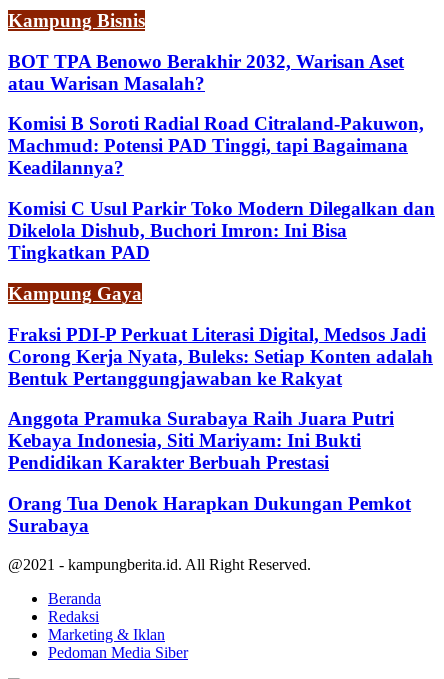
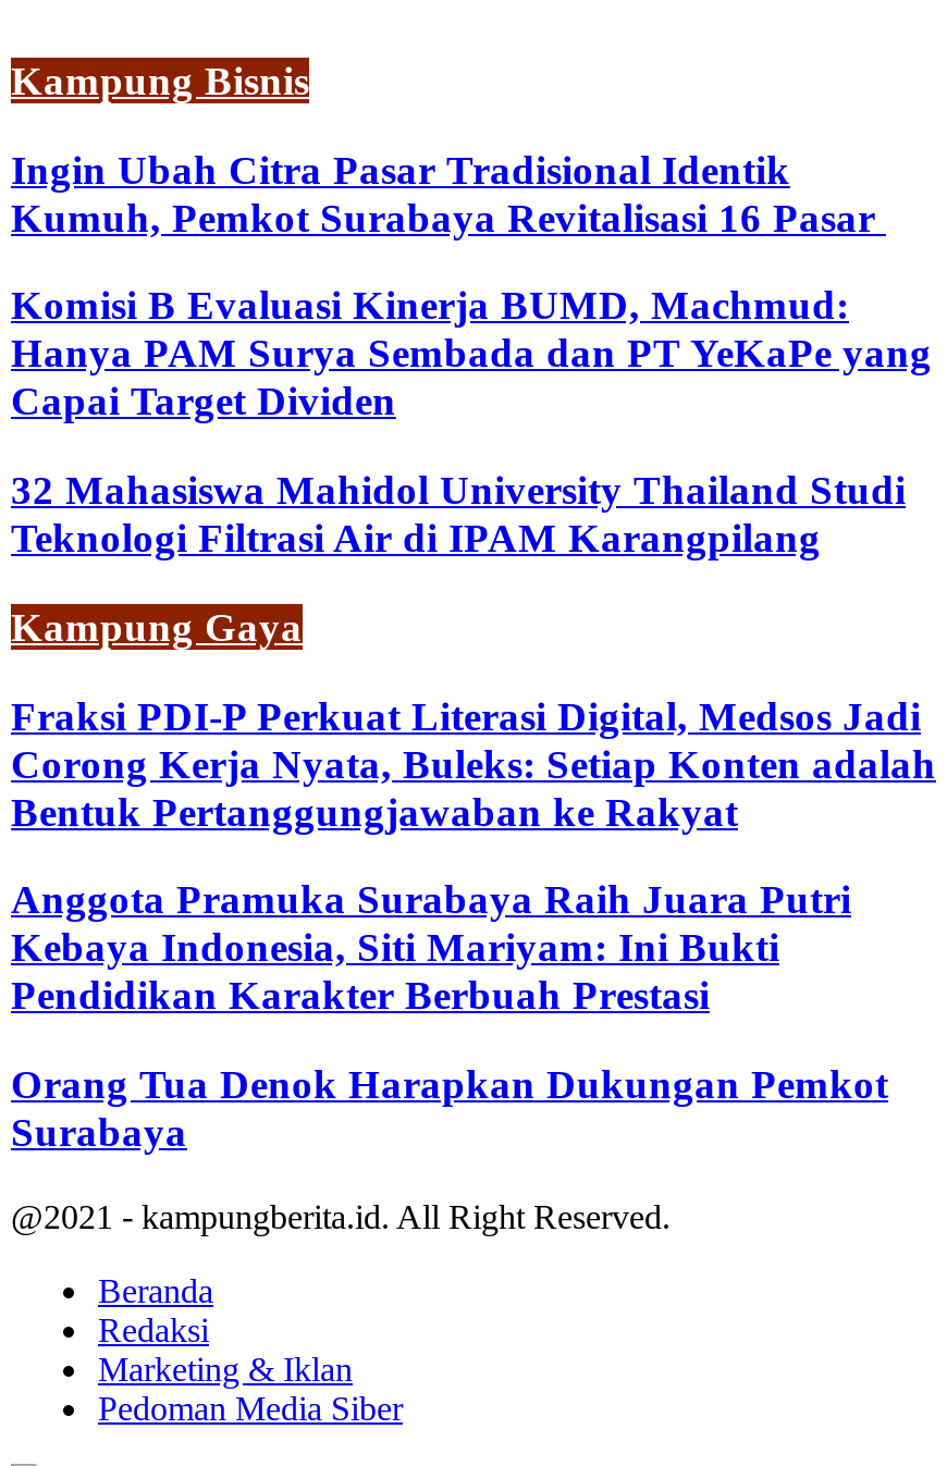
[8,51,404,94] BOT TPA Benowo Berakhir 2032, Warisan Aset | atau Warisan Masalah? -> [11,146,886,240] Ingin Ubah Citra Pasar Tradisional Identik | Kumuh, Pemkot Surabaya Revitalisasi 16 Pasar
[8,113,424,178] Komisi B Soroti Radial Road Citraland-Pakuwon, | Machmud: Potensi PAD Tinggi, tapi Bagaimana | Keadilannya? -> [11,283,932,424] Komisi B Evaluasi Kinerja BUMD, Machmud: | Hanya PAM Surya Sembada dan PT YeKaPe yang | Capai Target Dividen
[8,198,435,263] Komisi C Usul Parkir Toko Modern Dilegalkan dan | Dikelola Dishub, Buchori Imron: Ini Bisa | Tingkatkan PAD -> [11,467,906,561] 32 Mahasiswa Mahidol University Thailand Studi | Teknologi Filtrasi Air di IPAM Karangpilang

